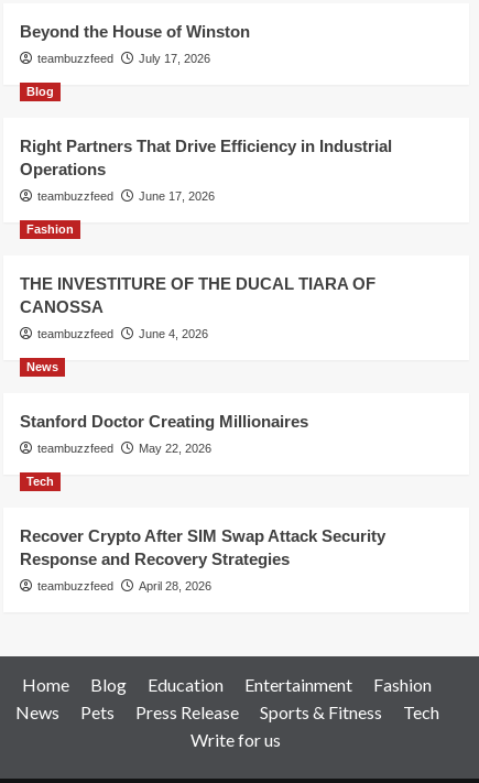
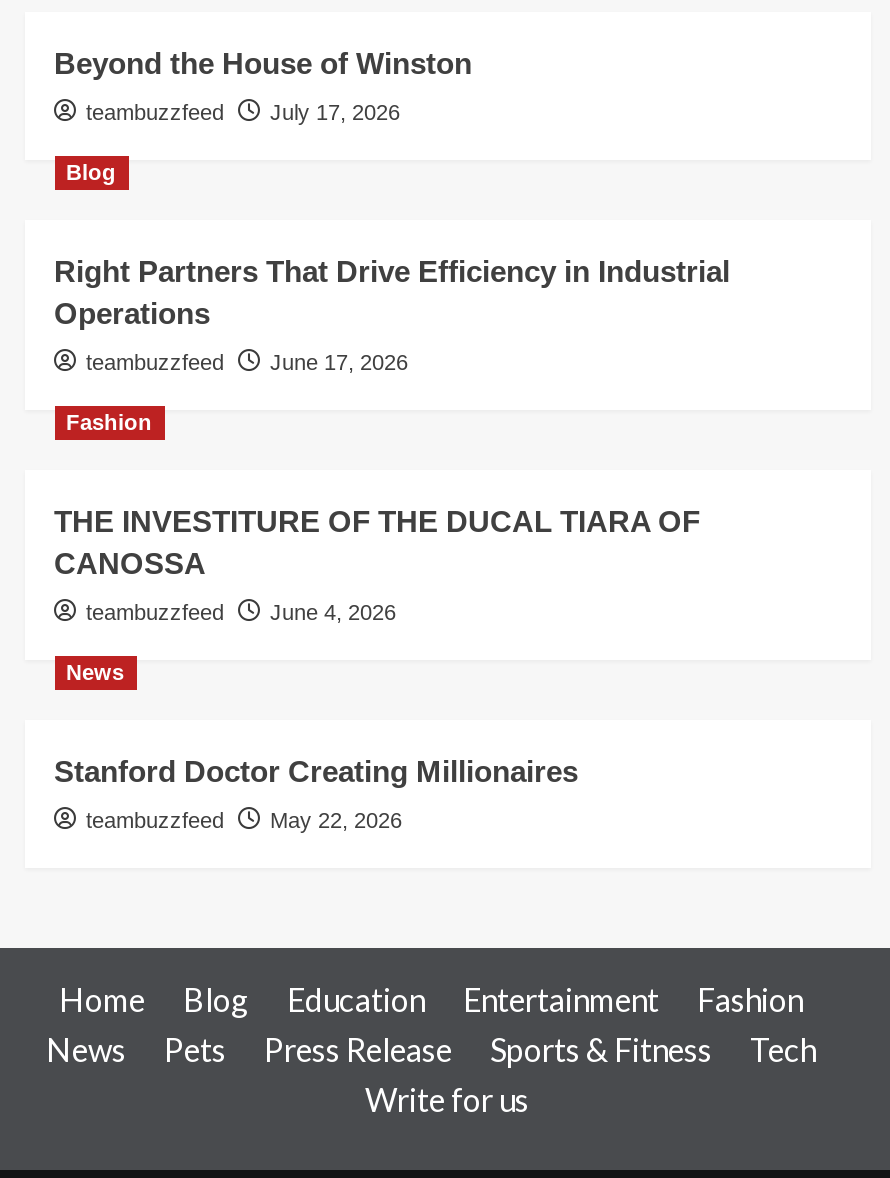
[19,475,385,592] Tech | Recover Crypto After SIM Swap Attack Security | Response and Recovery Strategies | teambuzzfeed | April 28, 2026 -> none

